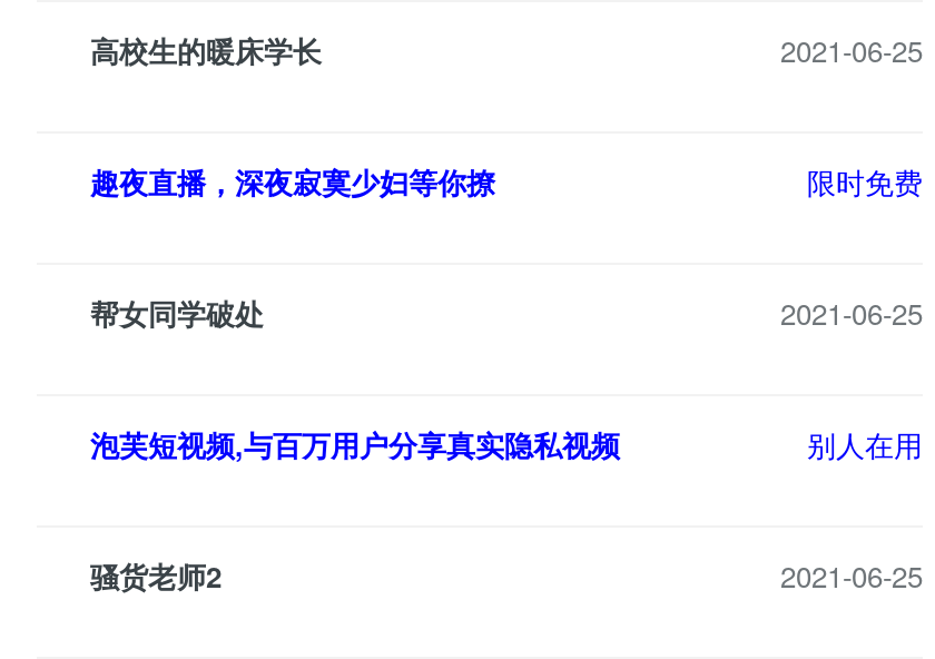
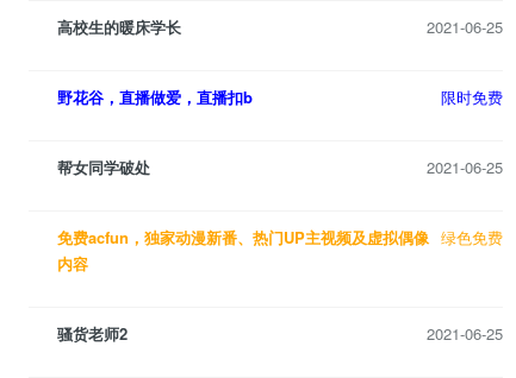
[90,160,495,203] 趣夜直播，深夜寂寞少妇等你撩 -> [57,86,253,108] 野花谷，直播做爱，直播扣b
[90,423,923,465] 别人在用 | 泡芙短视频,与百万用户分享真实隐私视频 -> [57,226,503,275] 绿色免费 | 免费acfun，独家动漫新番、热门UP主视频及虚拟偶像 | 内容

